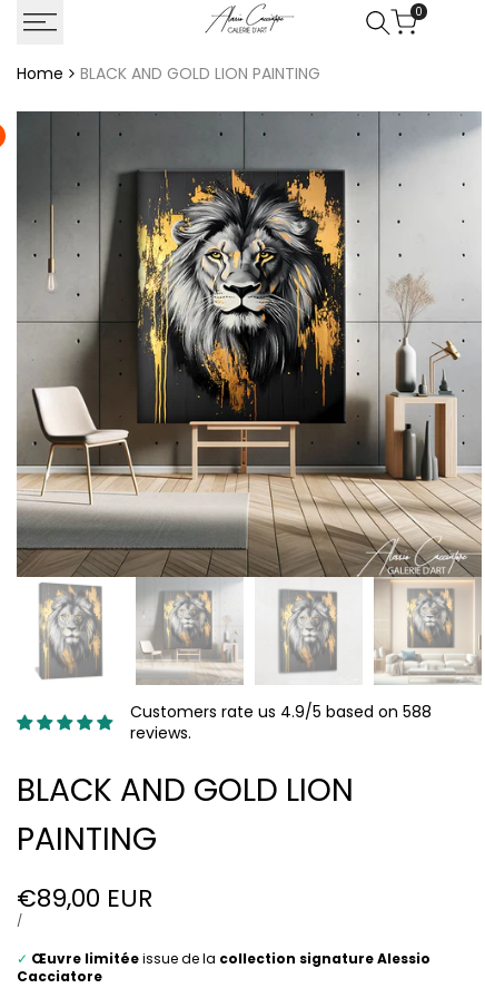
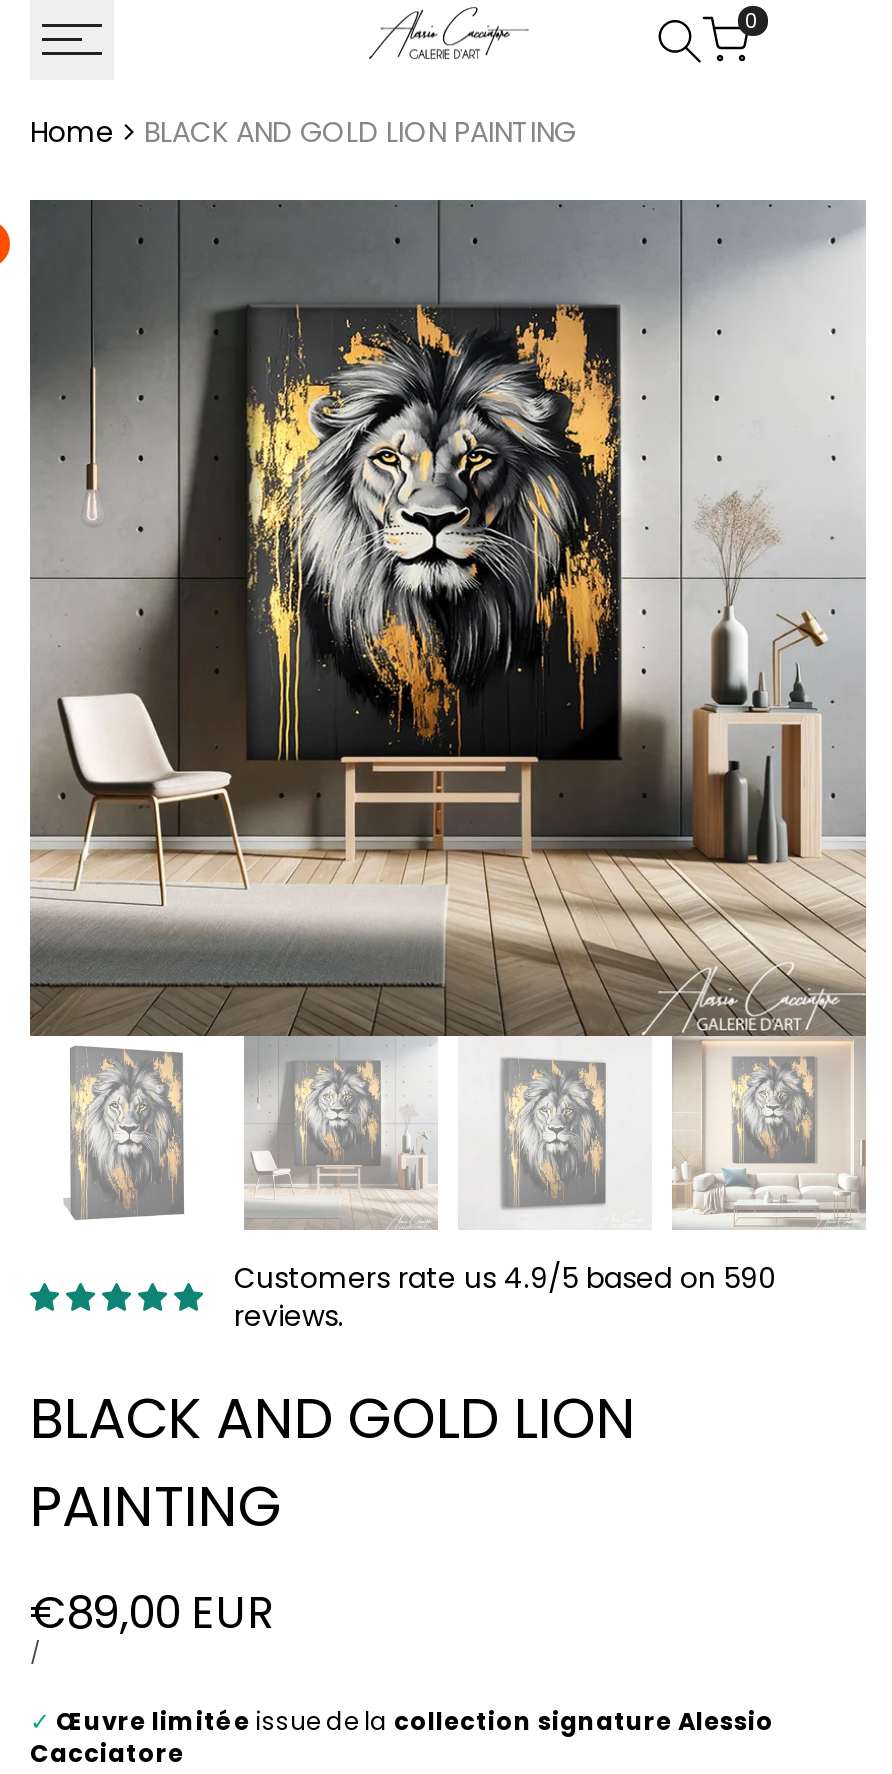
[130,700,432,722] Customers rate us 4.9/5 based on 588 -> [234,1257,776,1297] Customers rate us 4.9/5 based on 590

